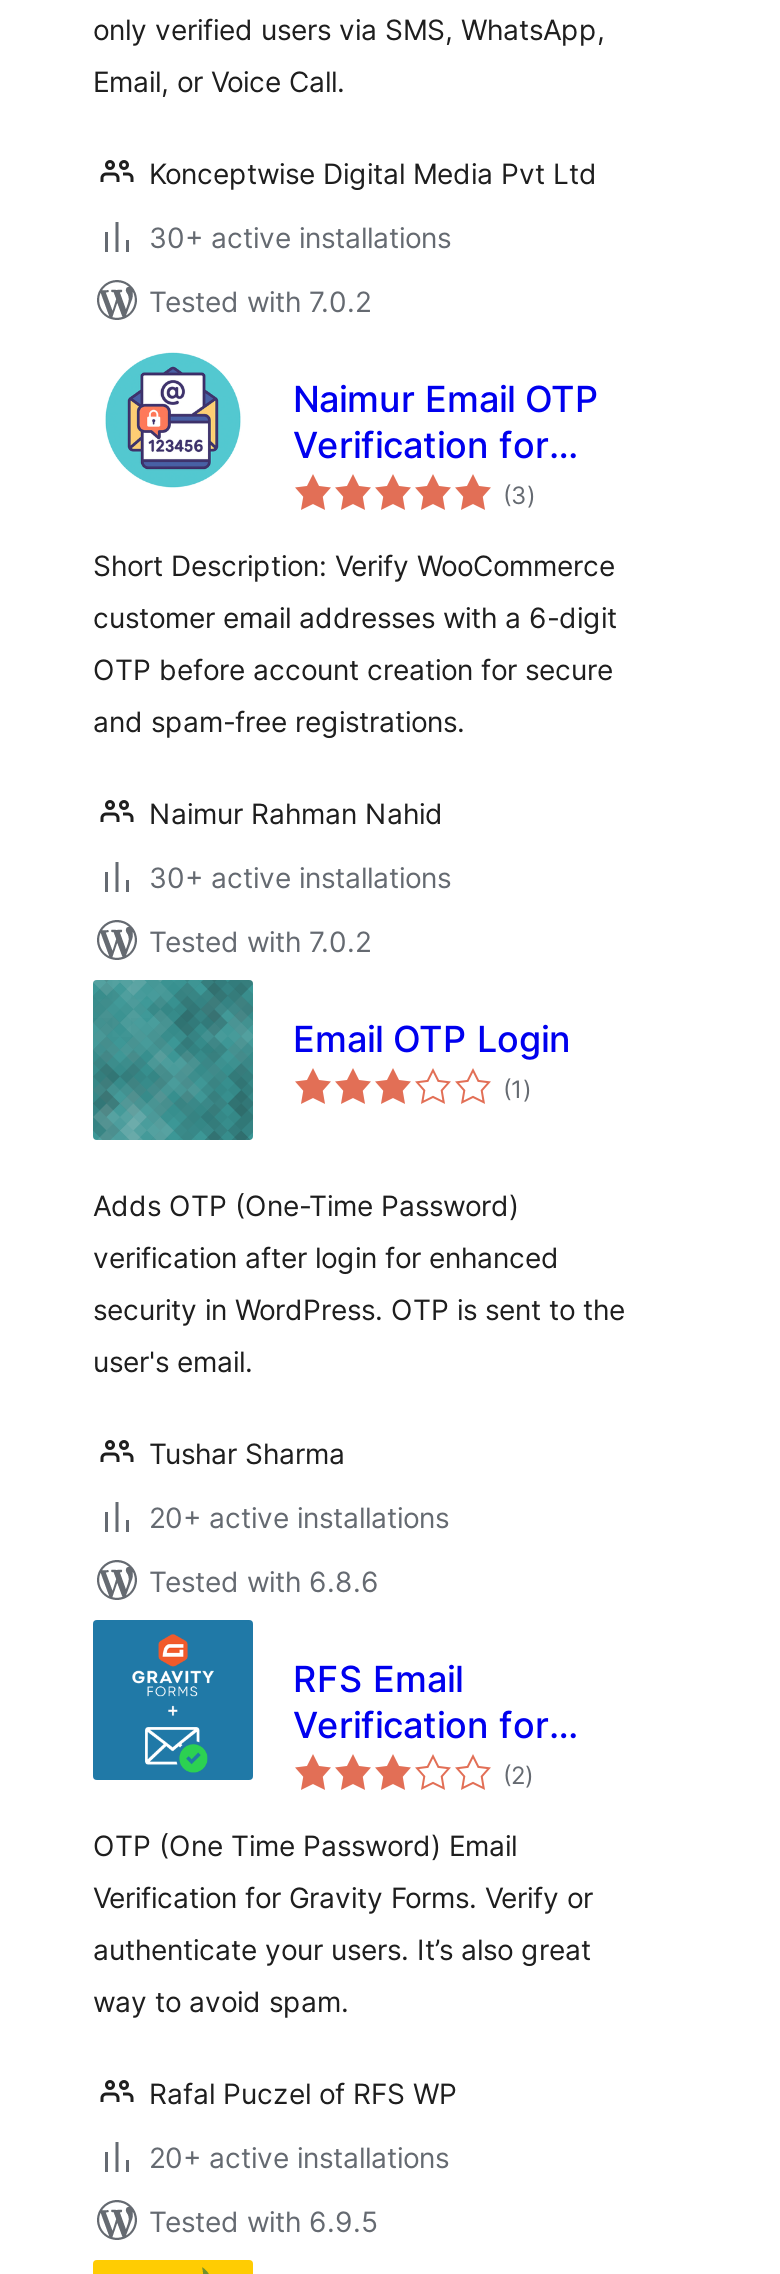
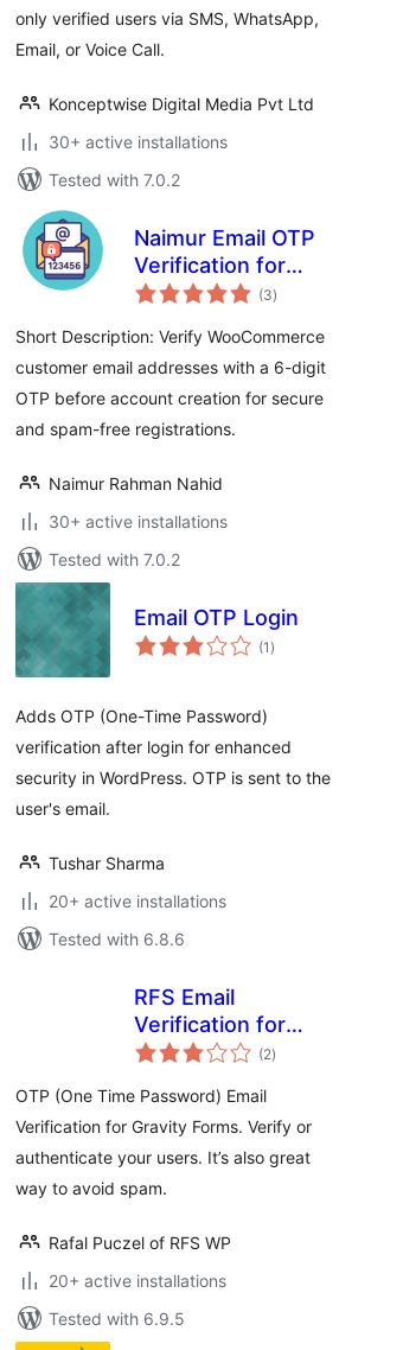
[91,1618,255,1782] [image] -> none

